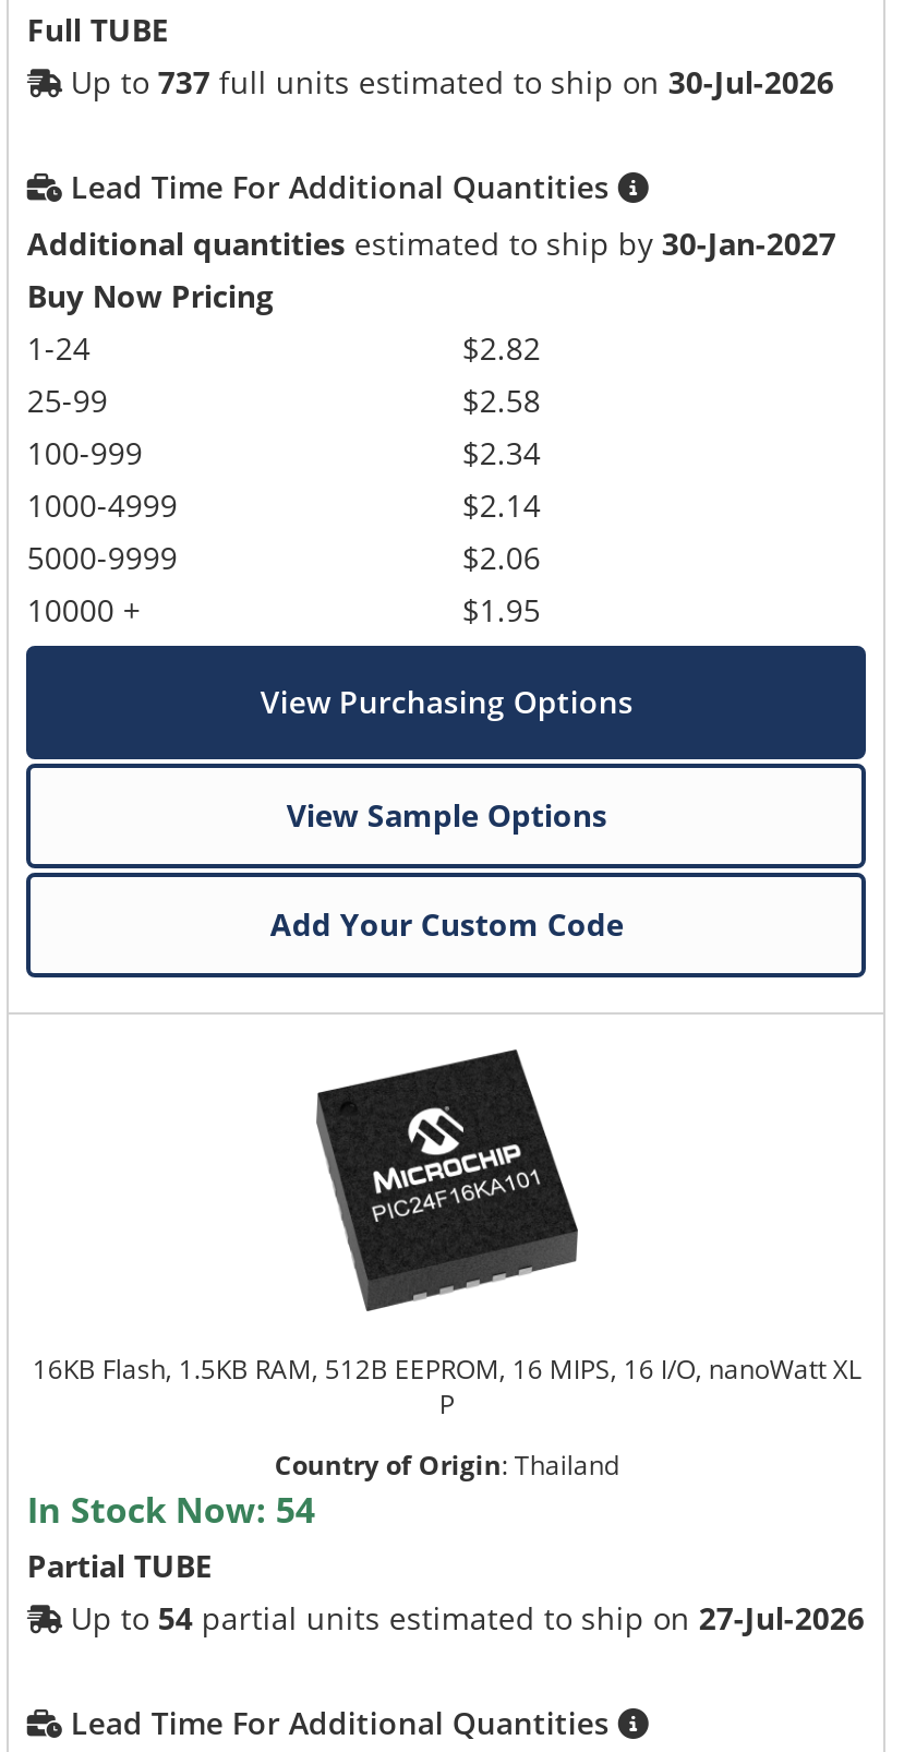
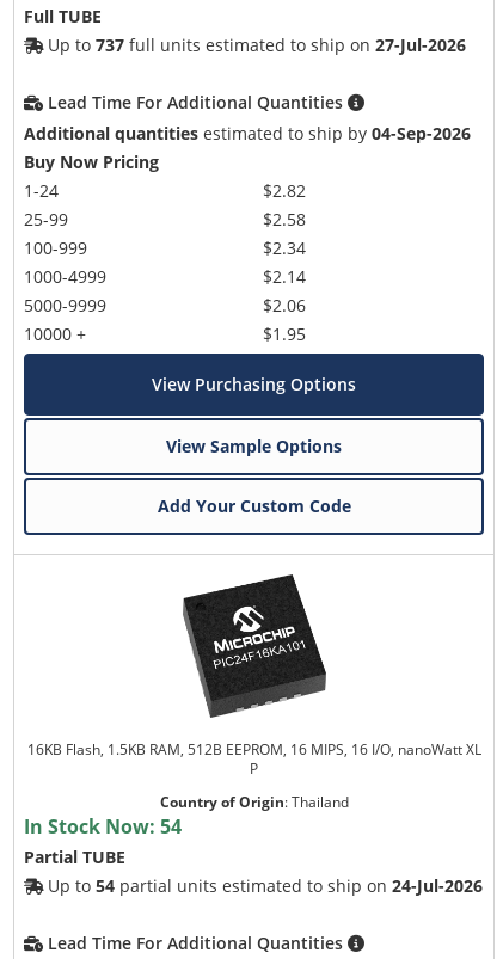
[71,60,834,102] Up to 737 full units estimated to ship on 30-Jul-2026 -> [48,33,466,56] Up to 737 full units estimated to ship on 27-Jul-2026
[27,222,836,263] Additional quantities estimated to ship by 30-Jan-2027 -> [24,121,471,144] Additional quantities estimated to ship by 04-Sep-2026
[71,1596,865,1638] Up to 54 partial units estimated to ship on 27-Jul-2026 -> [48,874,483,897] Up to 54 partial units estimated to ship on 24-Jul-2026

